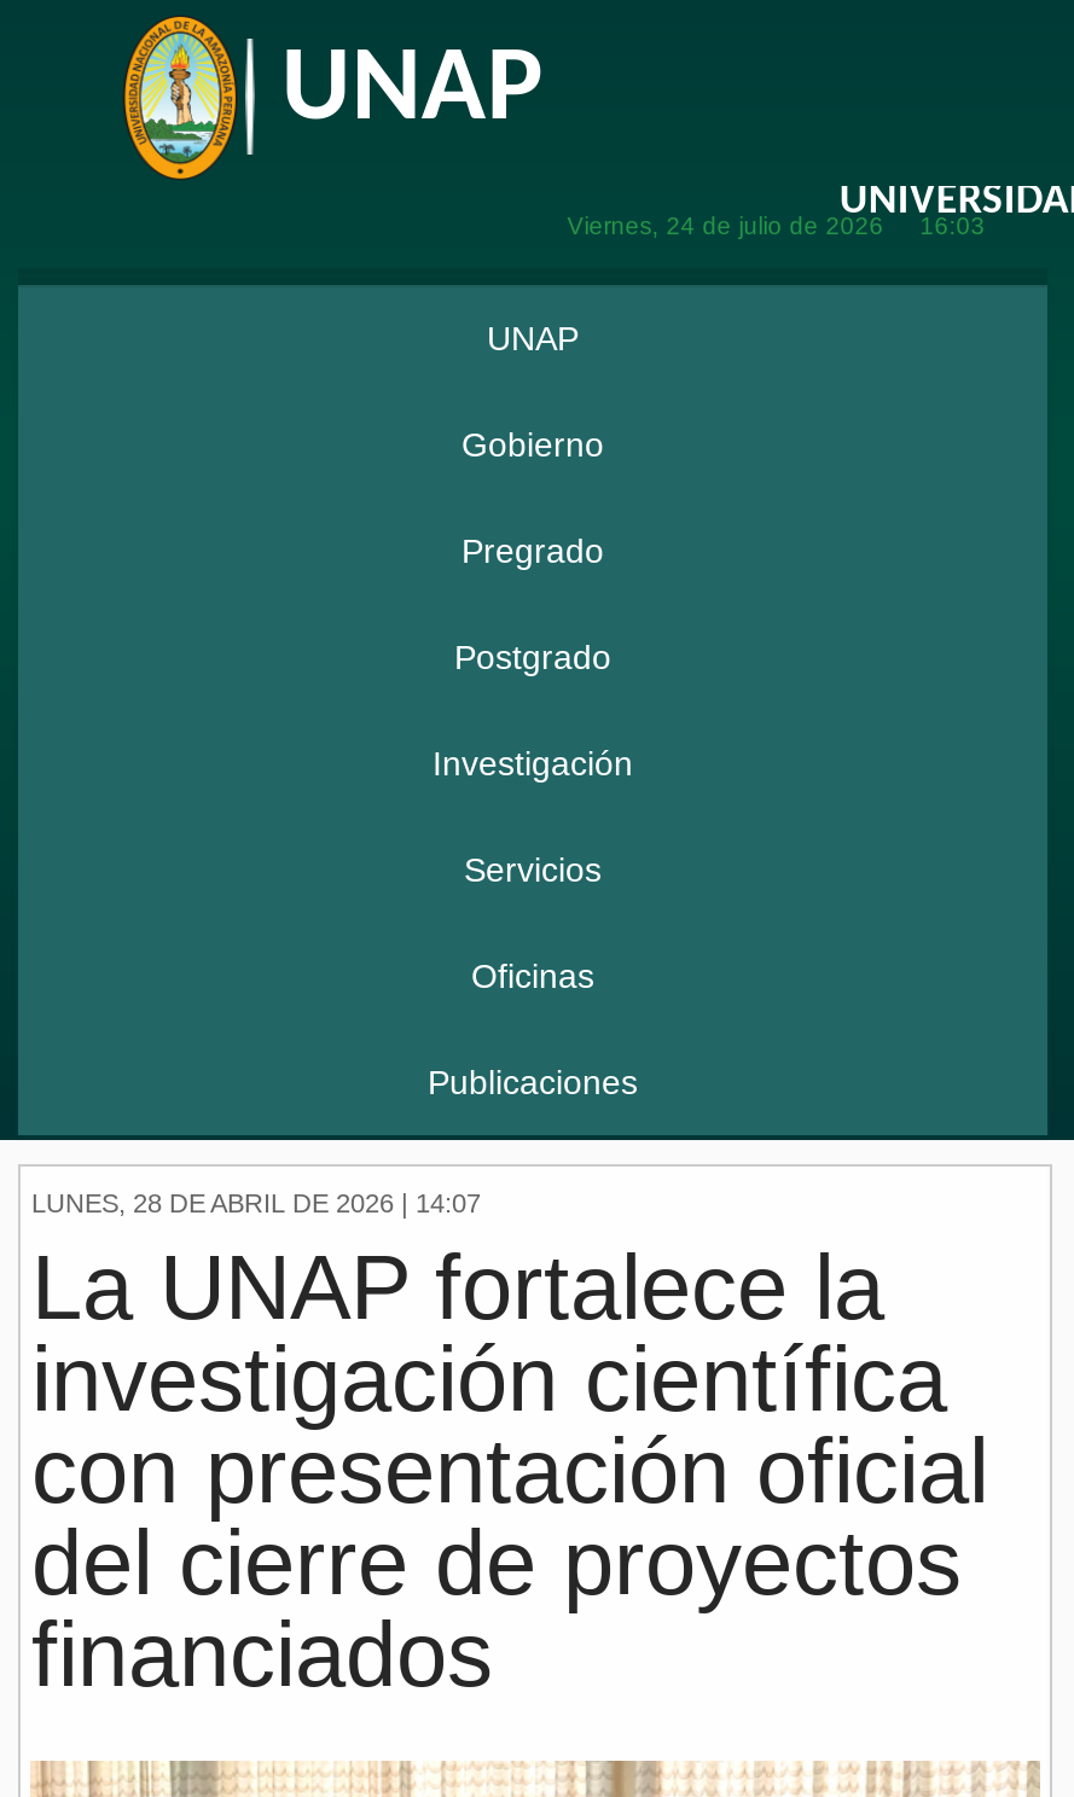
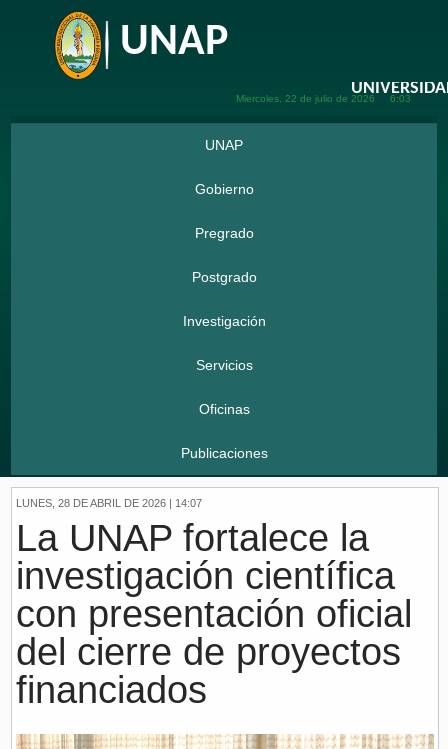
[567,213,985,239] Viernes, 24 de julio de 2026 16:03 -> [236,93,411,104] Miercoles, 22 de julio de 2026 6:03

